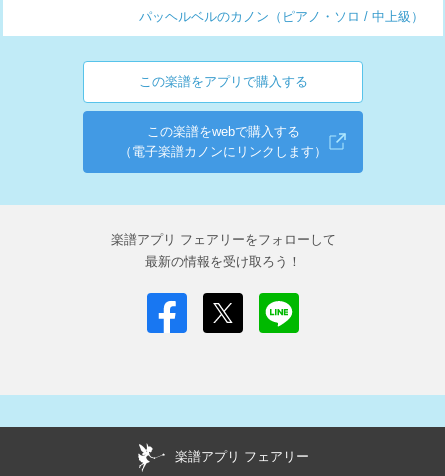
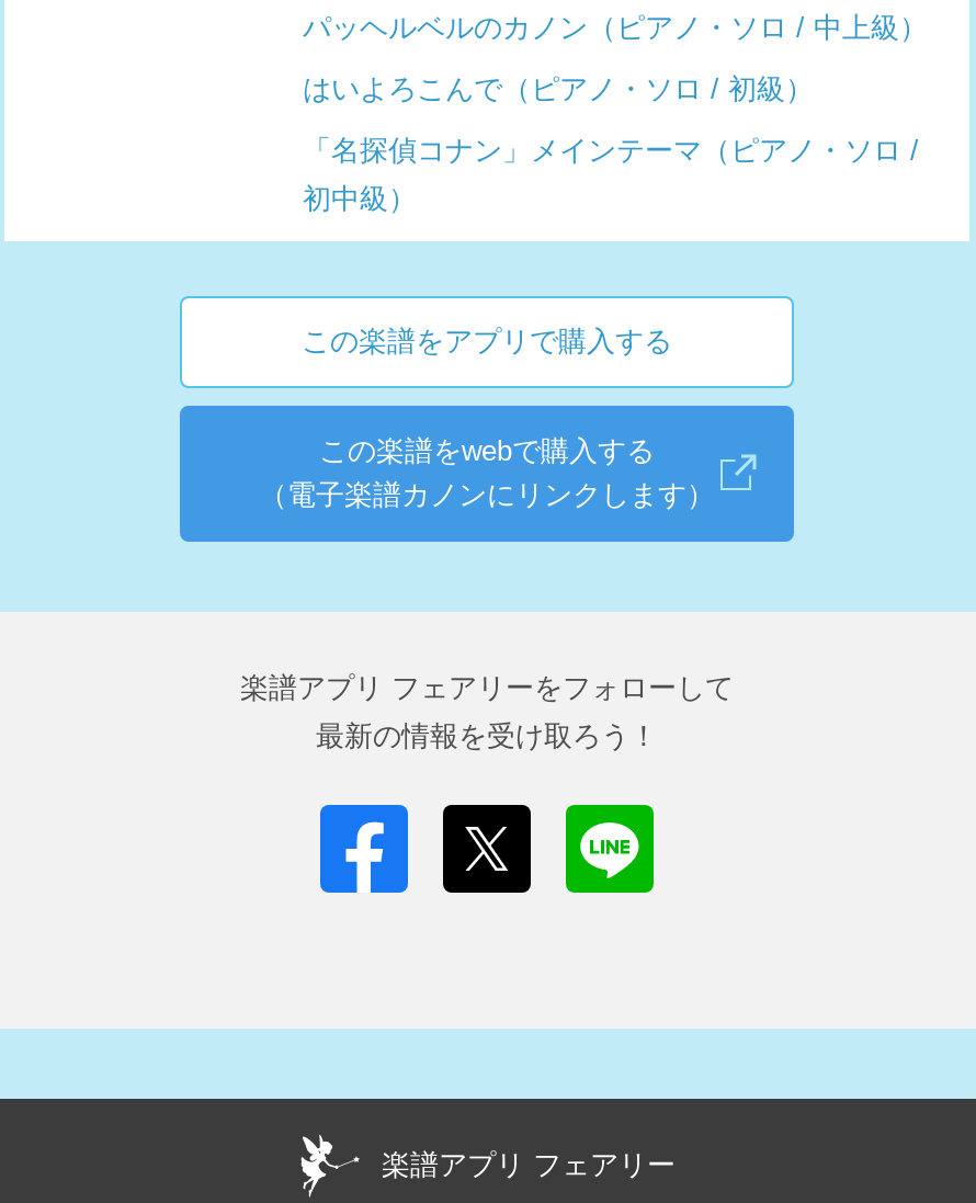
none -> [303,72,919,215] はいよろこんで（ピアノ・ソロ / 初級） | 「名探偵コナン」メインテーマ（ピアノ・ソロ / | 初中級）

